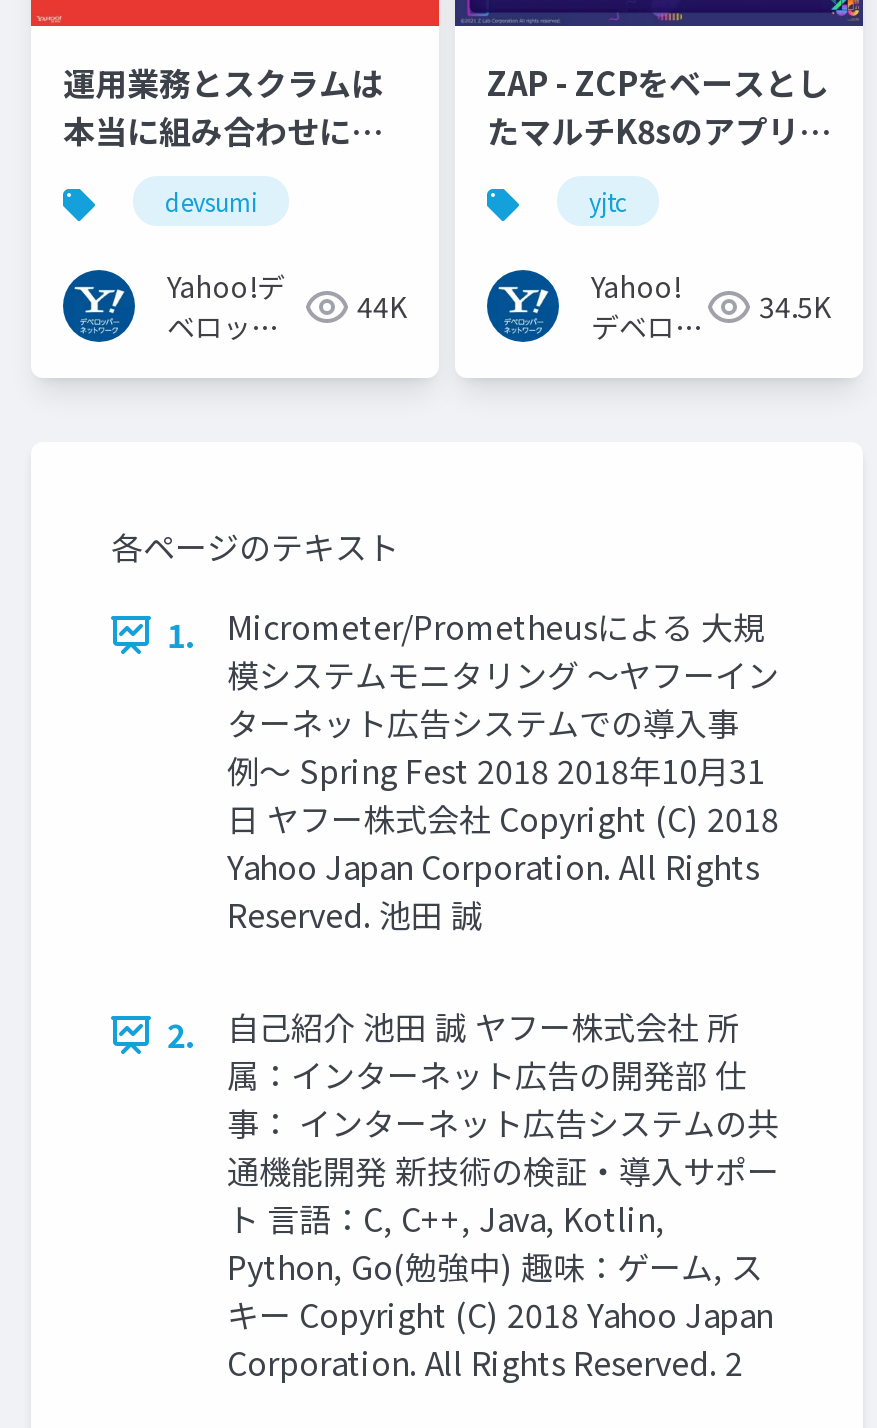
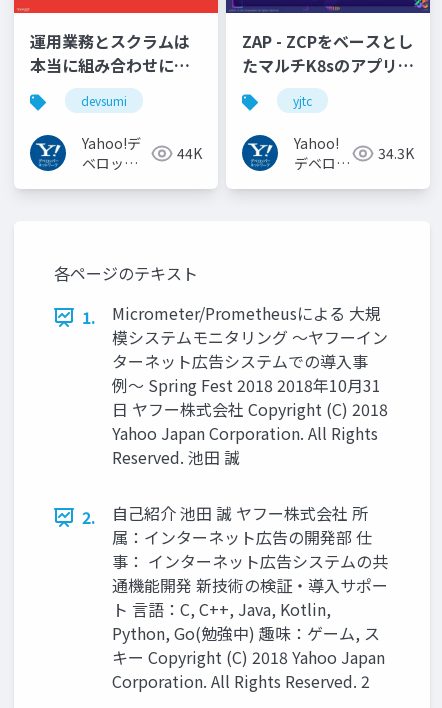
[759,286,831,326] 34.5K -> [378,143,414,163] 34.3K

